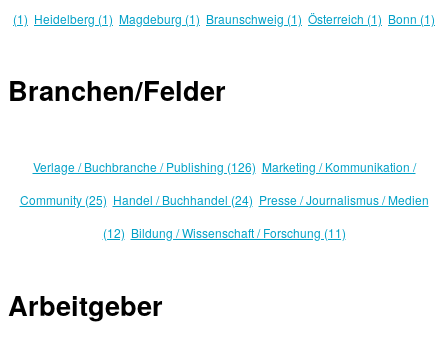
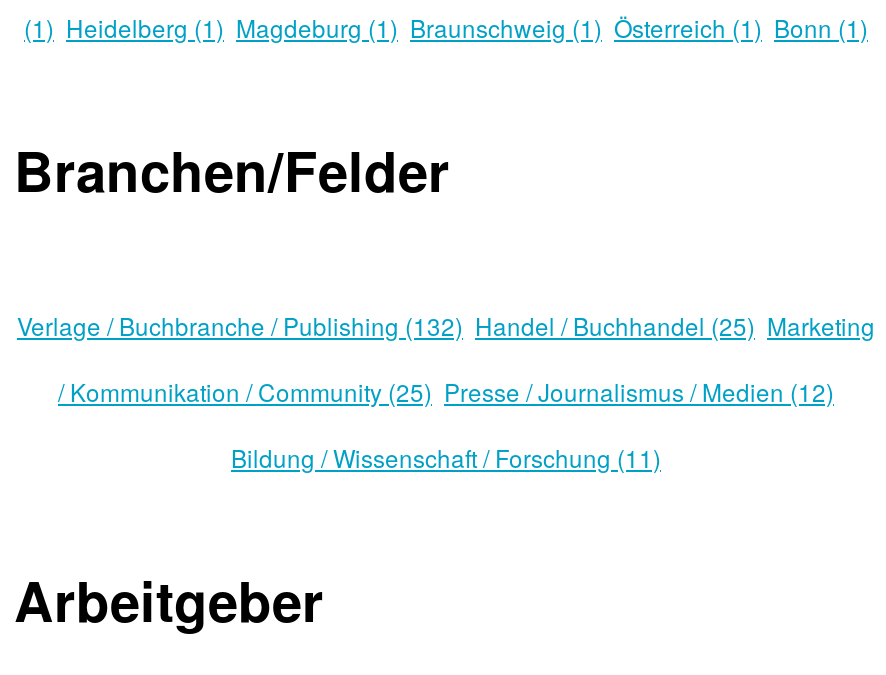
[32,158,415,175] Verlage / Buchbranche / Publishing (126) Marketing / Kommunikation / -> [17,307,875,341] Verlage / Buchbranche / Publishing (132) Handel / Buchhandel (25) Marketing
[19,191,428,208] Community (25) Handel / Buchhandel (24) Presse / Journalismus / Medien -> [58,373,834,407] / Kommunikation / Community (25) Presse / Journalismus / Medien (12)
[102,224,345,241] (12) Bildung / Wissenschaft / Forschung (11) -> [231,439,661,473] Bildung / Wissenschaft / Forschung (11)

